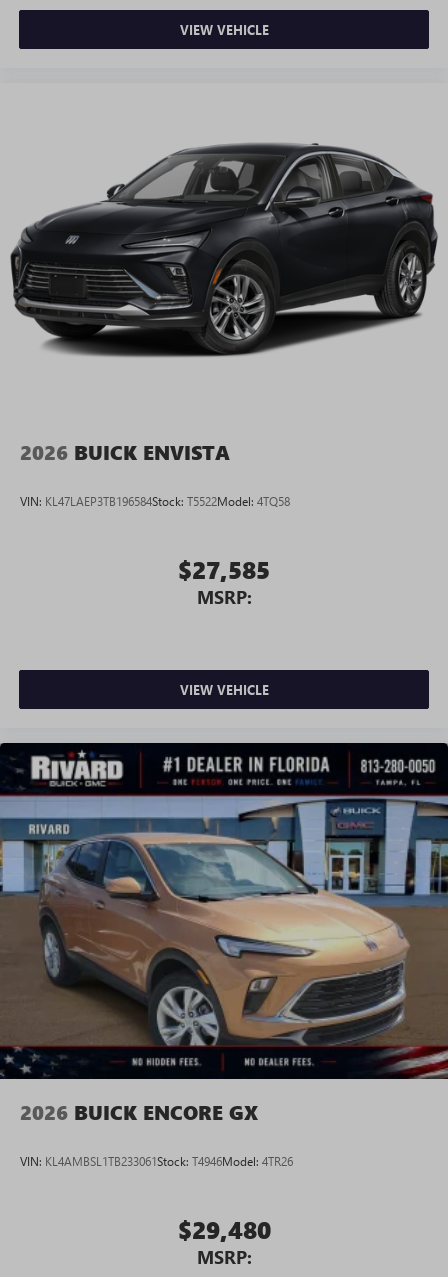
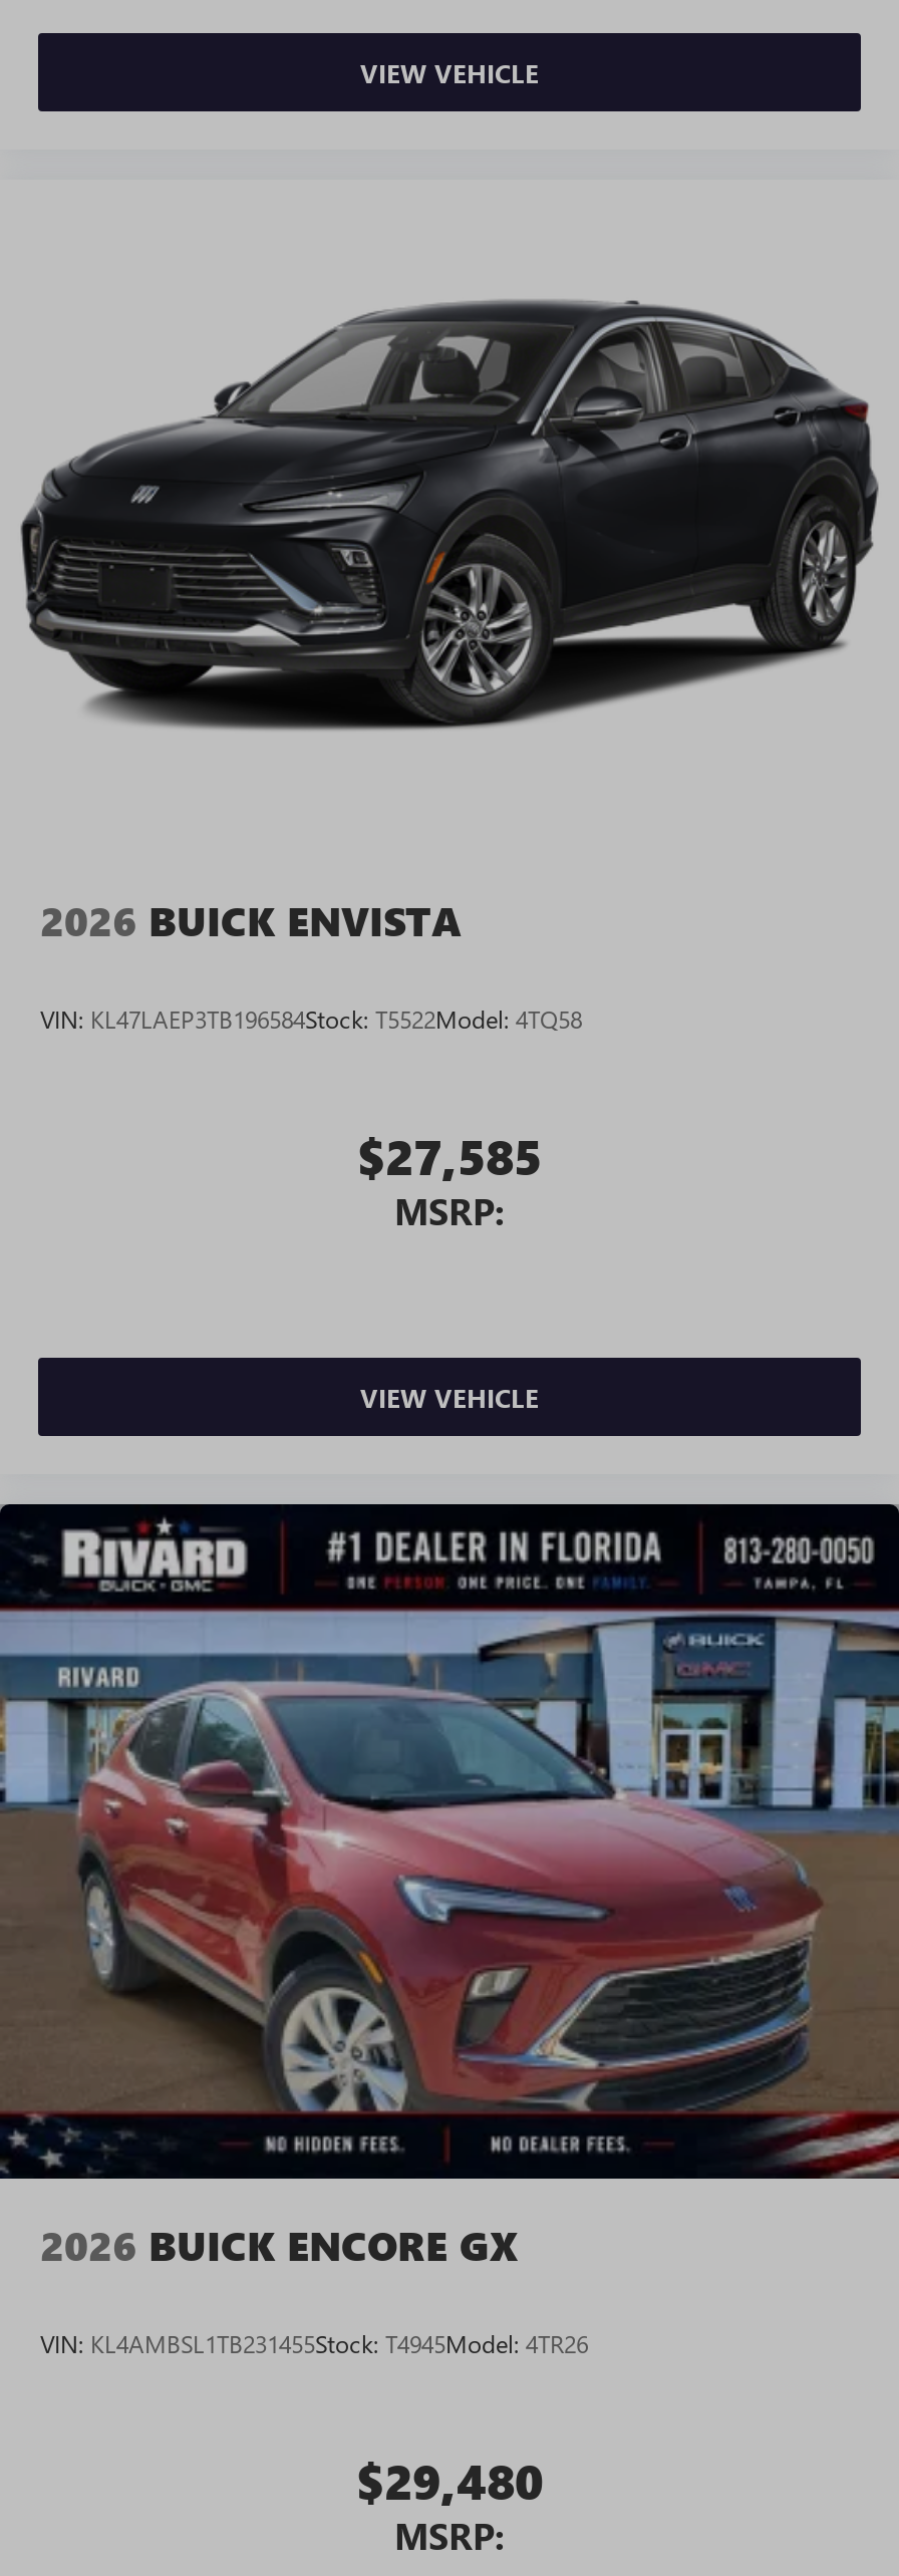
[39,831,410,1046] [image] -> [76,1679,823,2112] [image]
[20,1153,293,1169] VIN: KL4AMBSL1TB233061Stock: T4946Model: 4TR26 -> [40,2327,588,2359] VIN: KL4AMBSL1TB231455Stock: T4945Model: 4TR26

